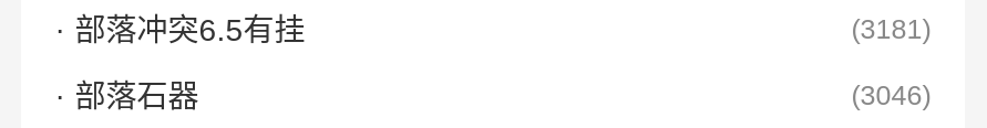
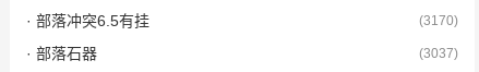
[851,15,931,45] (3181) -> [419,13,458,28] (3170)
[851,81,931,112] (3046) -> [419,46,458,61] (3037)

